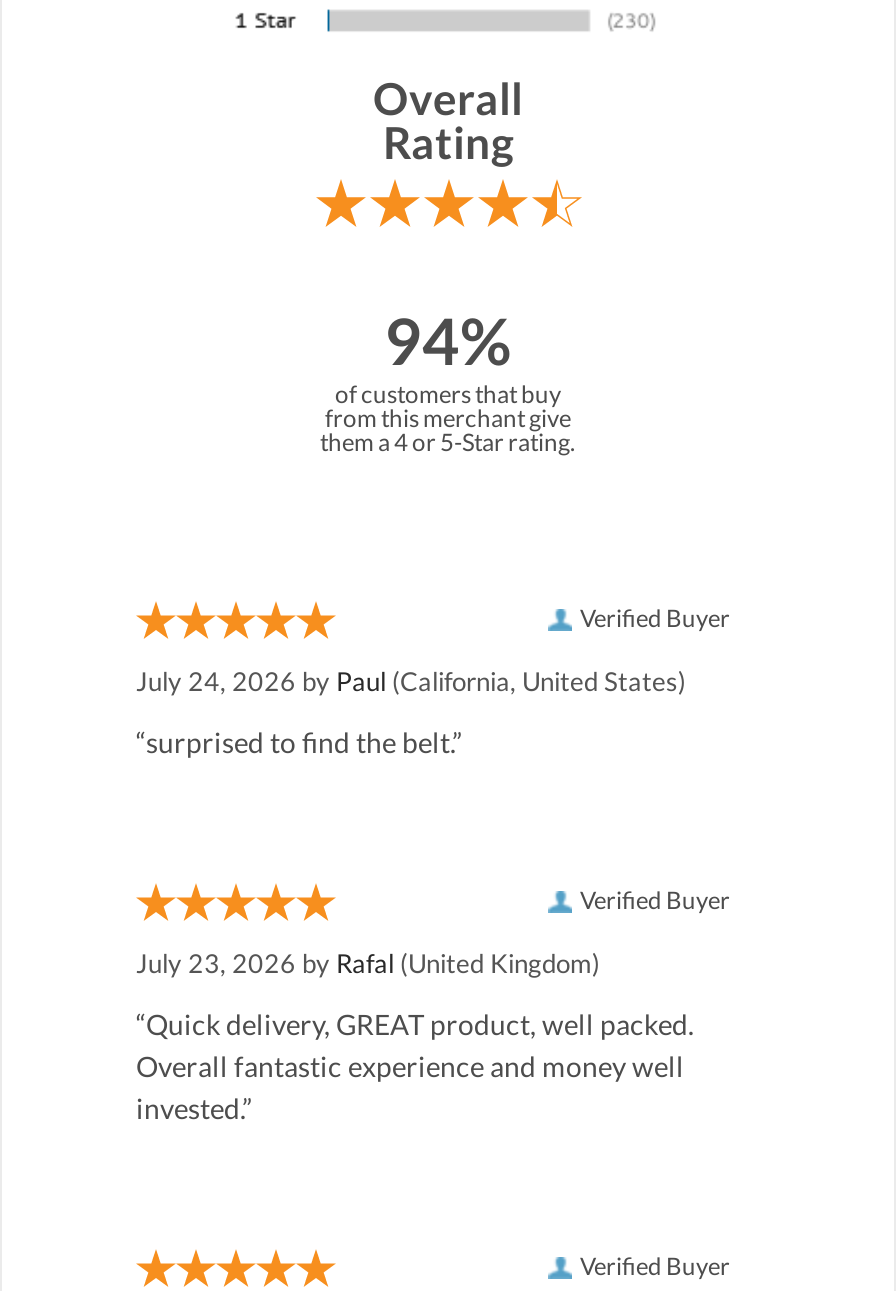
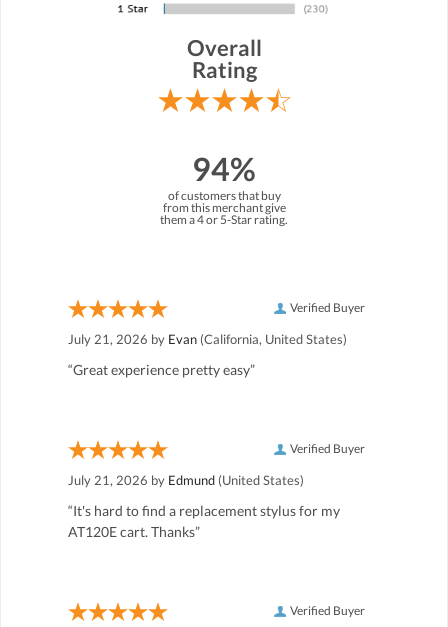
[136,664,686,696] July 24, 2026 by Paul (California, United States) -> [68,331,347,347] July 21, 2026 by Evan (California, United States)
[136,724,462,758] “surprised to find the belt.” -> [68,361,255,378] “Great experience pretty easy”
[136,946,600,978] July 23, 2026 by Rafal (United Kingdom) -> [68,472,304,488] July 21, 2026 by Edmund (United States)
[136,1006,694,1124] “Quick delivery, GREAT product, well packed. | Overall fantastic experience and money well | invested.” -> [68,502,340,540] “It's hard to find a replacement stylus for my | AT120E cart. Thanks”

